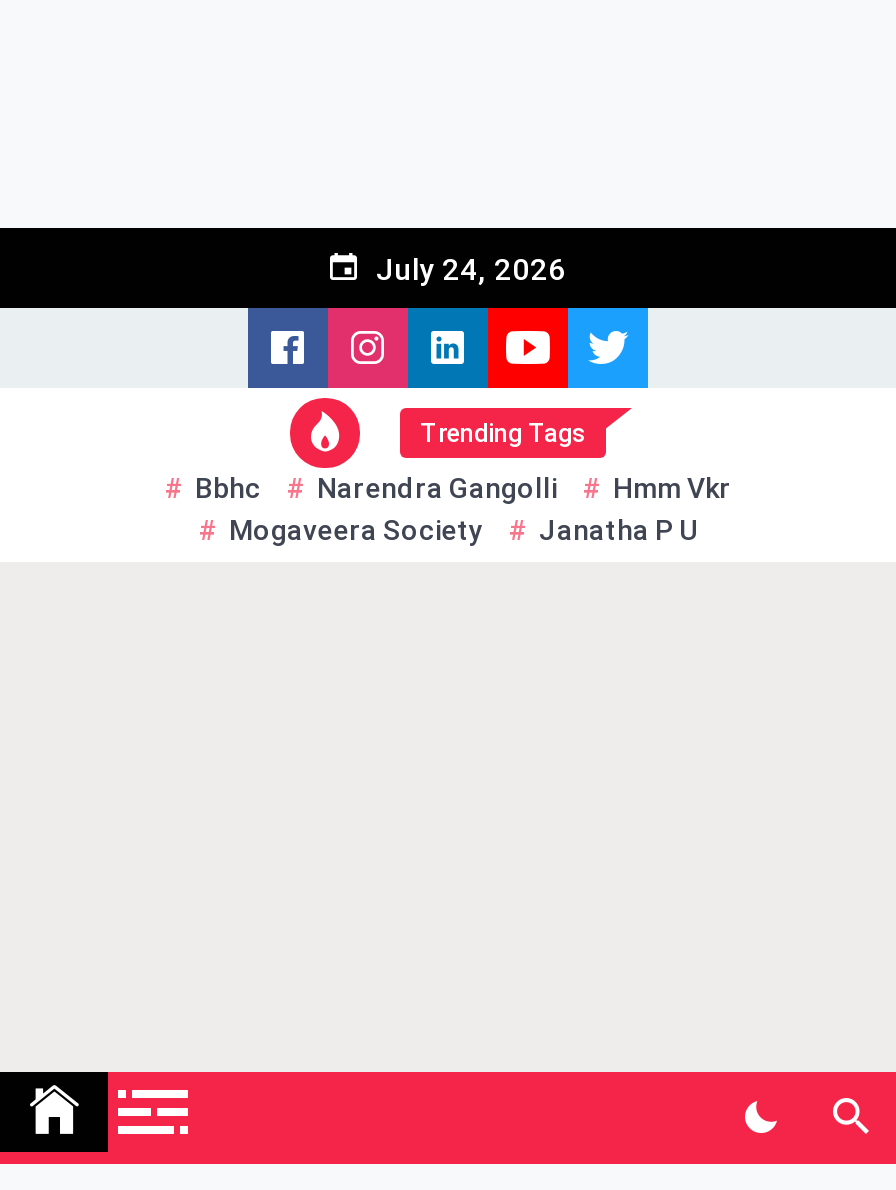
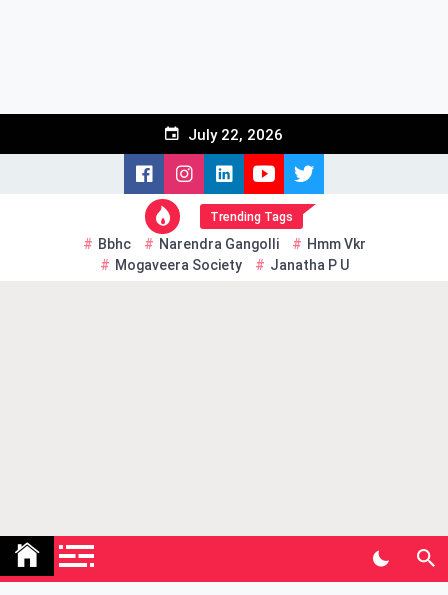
[368,252,566,288] July 24, 2026 -> [184,126,283,144] July 22, 2026

